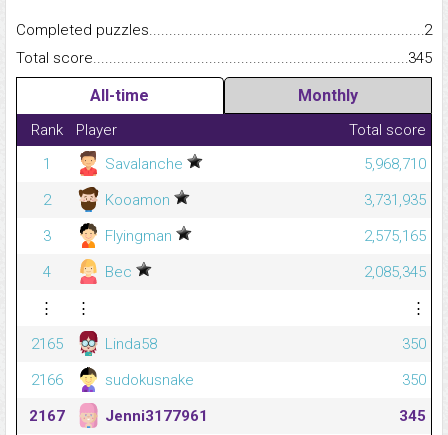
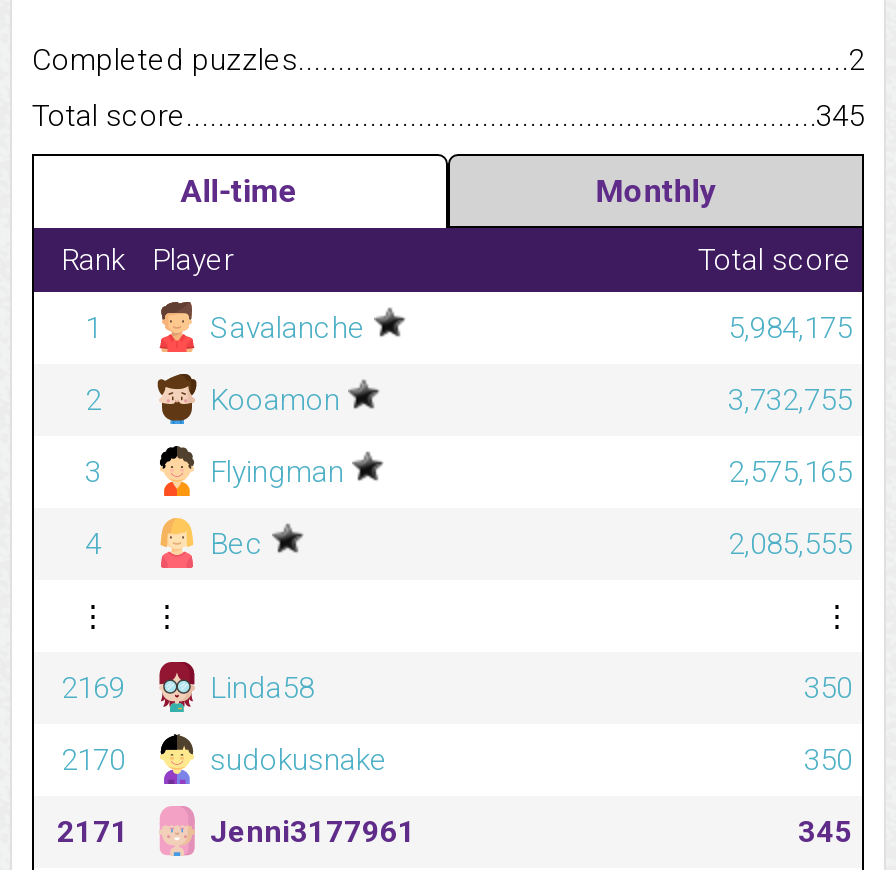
[364,155,426,173] 5,968,710 -> [728,310,852,346] 5,984,175
[364,191,426,209] 3,731,935 -> [728,382,852,418] 3,732,755
[364,263,426,281] 2,085,345 -> [728,526,852,562] 2,085,555
[30,335,62,353] 2165 -> [61,670,125,706] 2169
[30,371,62,389] 2166 -> [61,742,125,778] 2170
[28,407,64,425] 2167 -> [57,814,129,850] 2171

